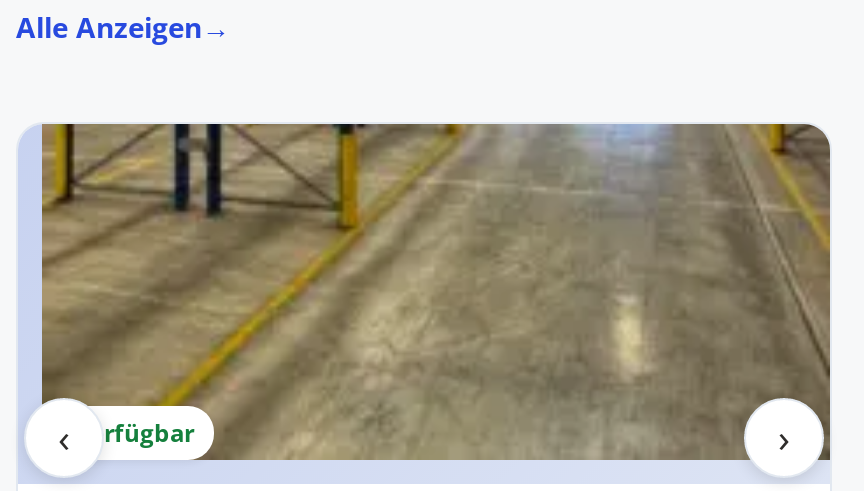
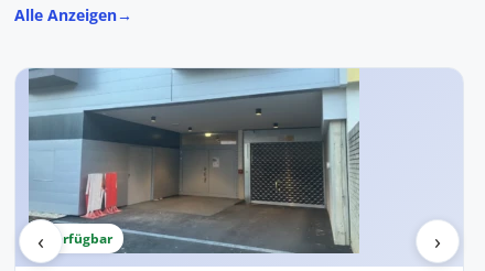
[40,122,832,462] [image] -> [28,67,463,254] [image]

